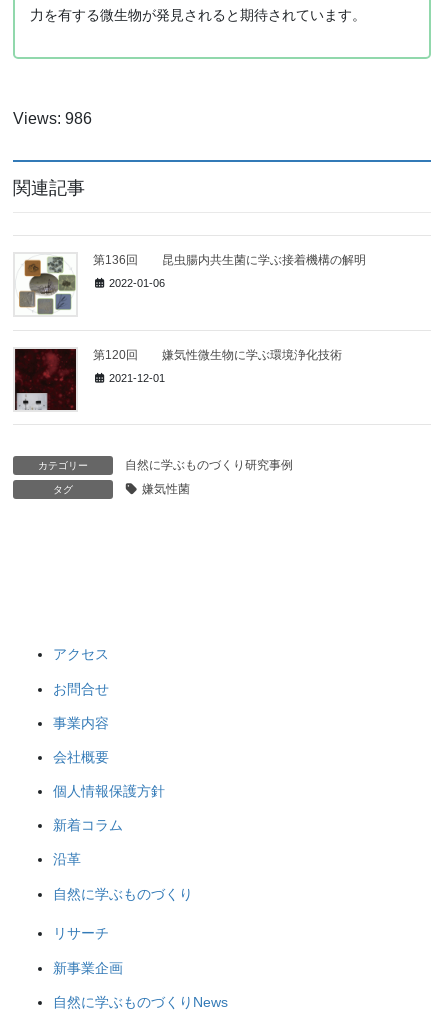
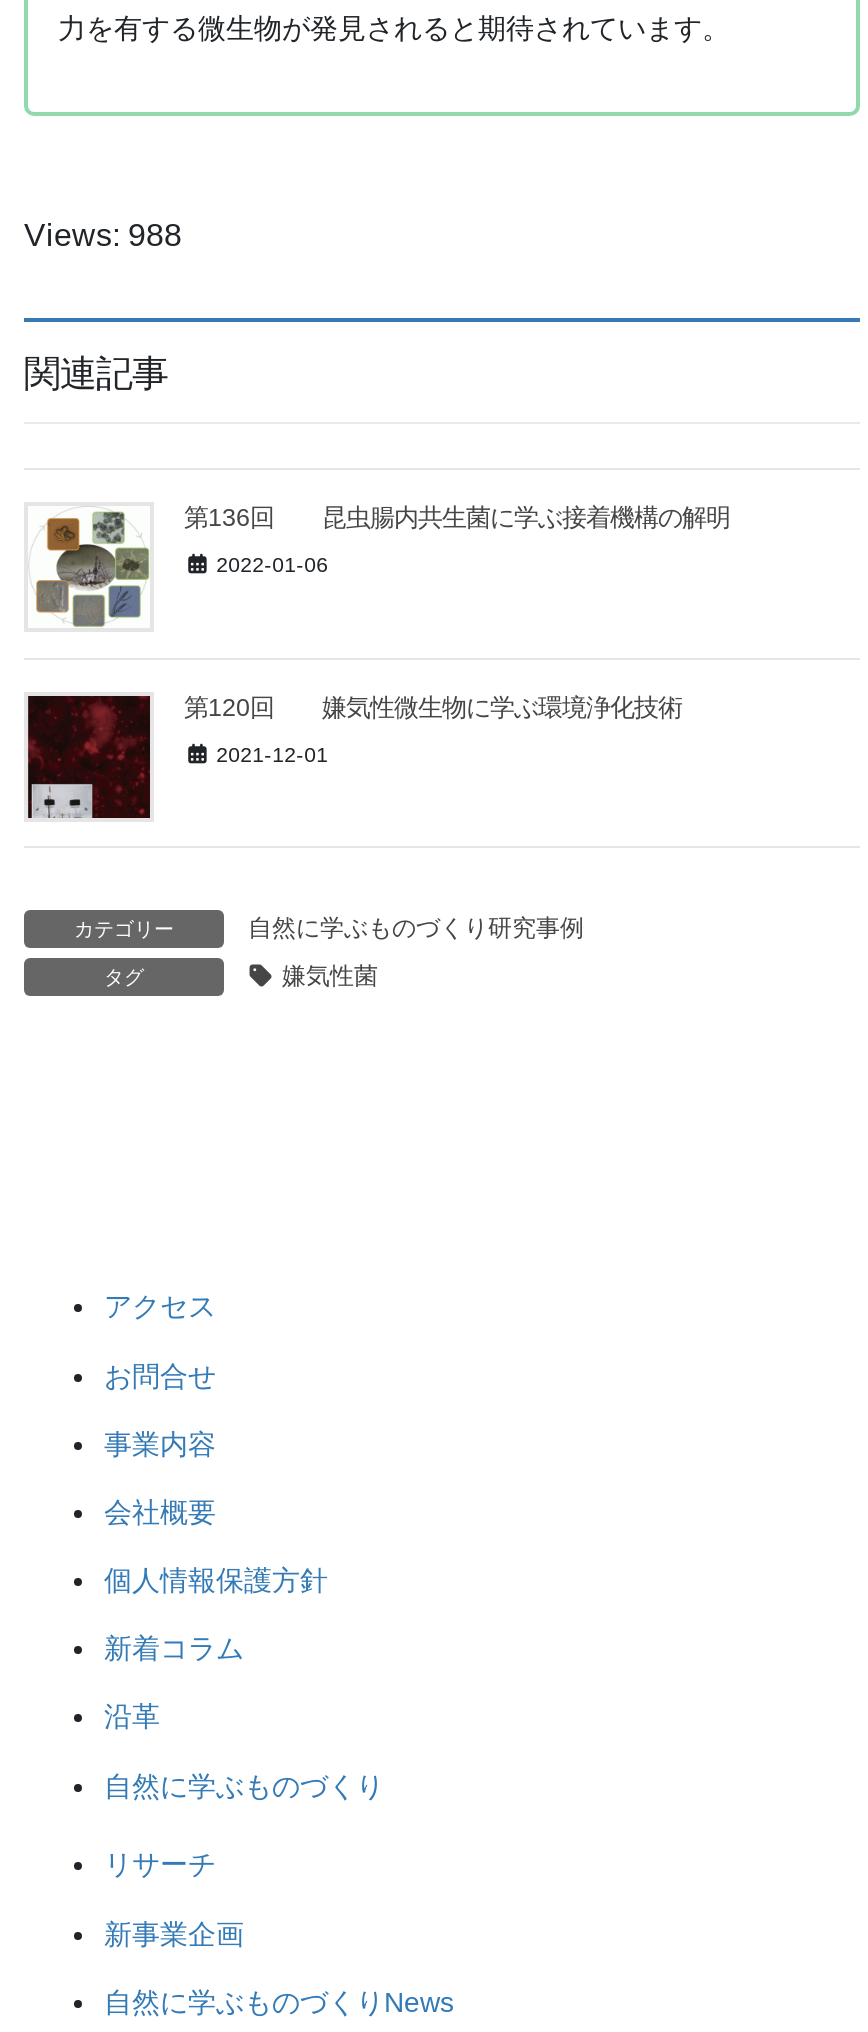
[13,110,92,127] Views: 986 -> [24,218,182,252] Views: 988

